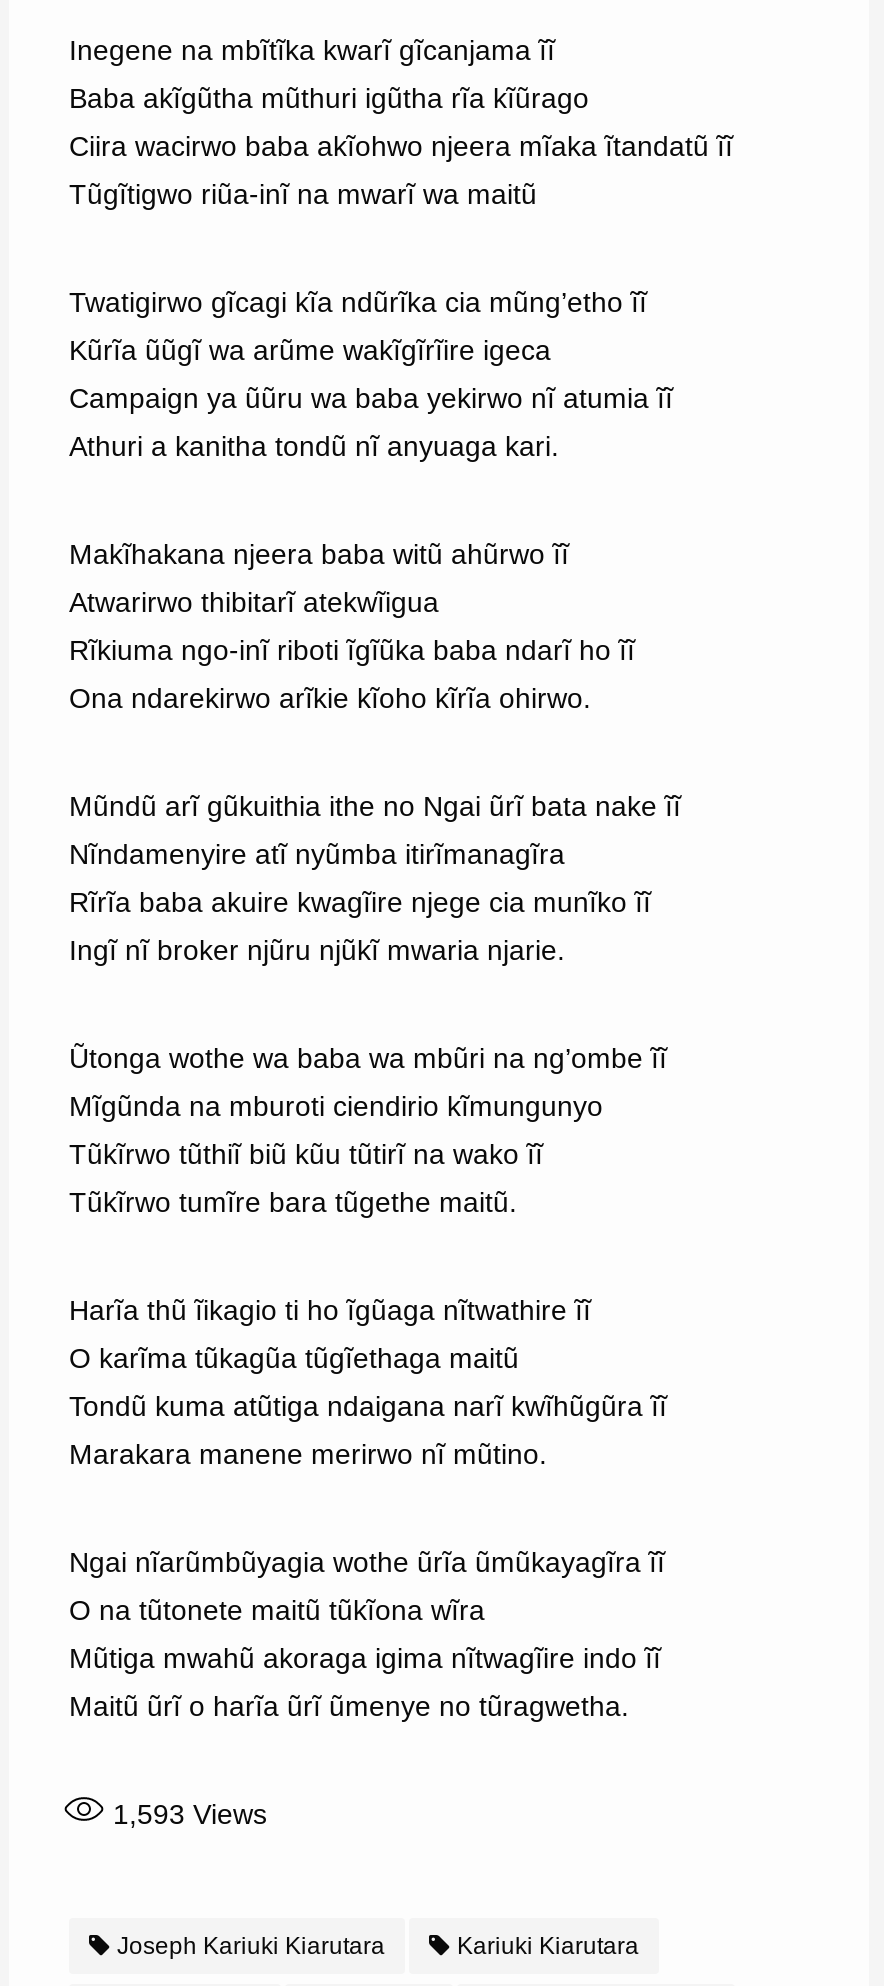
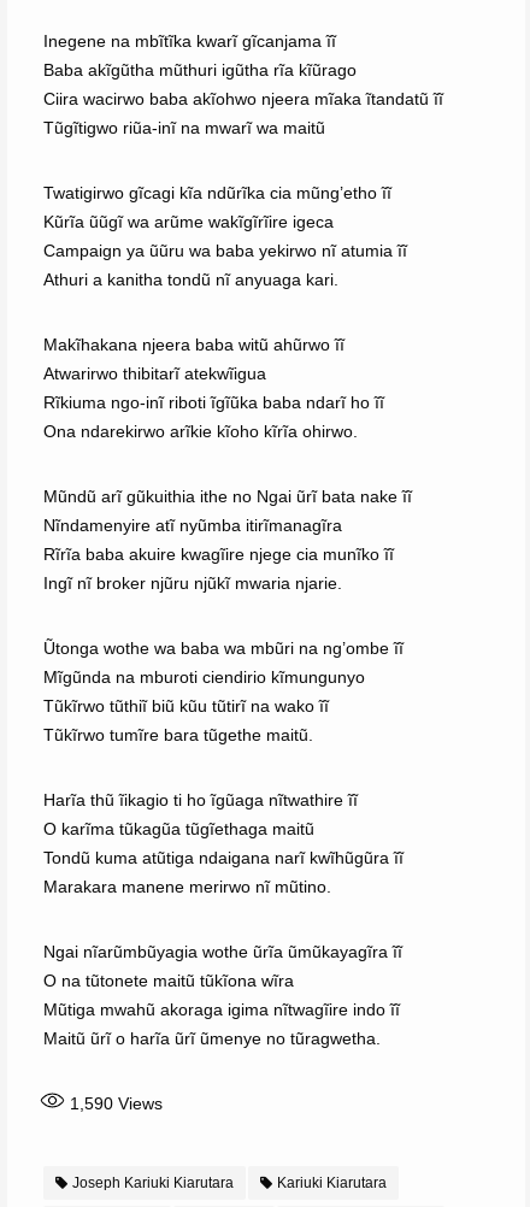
[113,1798,267,1830] 1,593 Views -> [70,1094,163,1113] 1,590 Views

